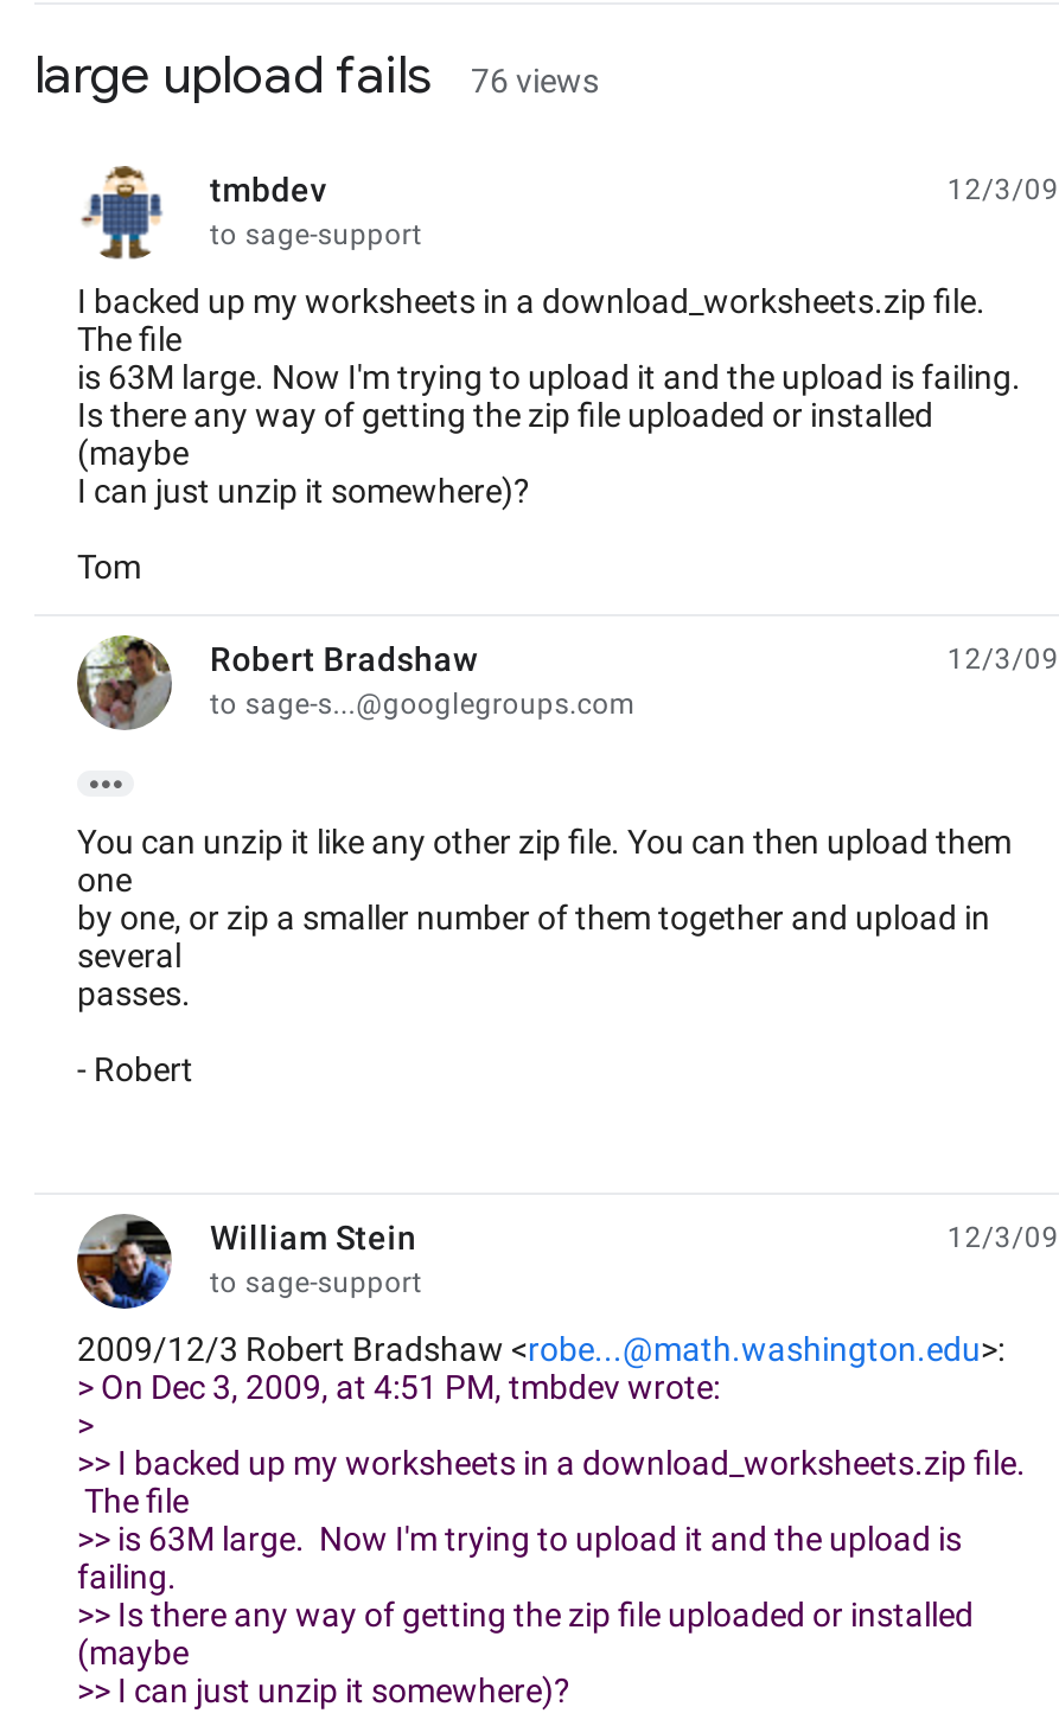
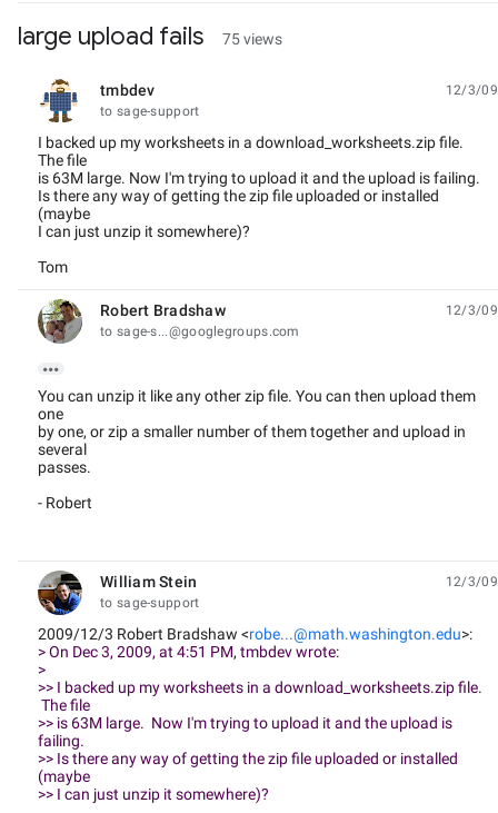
[34,43,599,107] large upload fails 76 views -> [18,21,282,51] large upload fails 75 views

